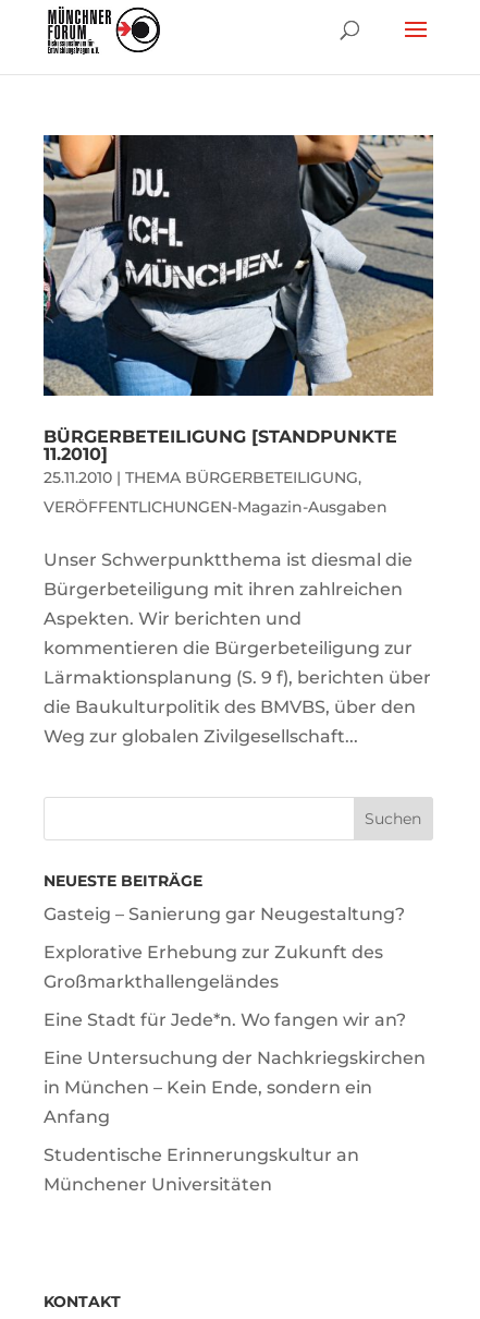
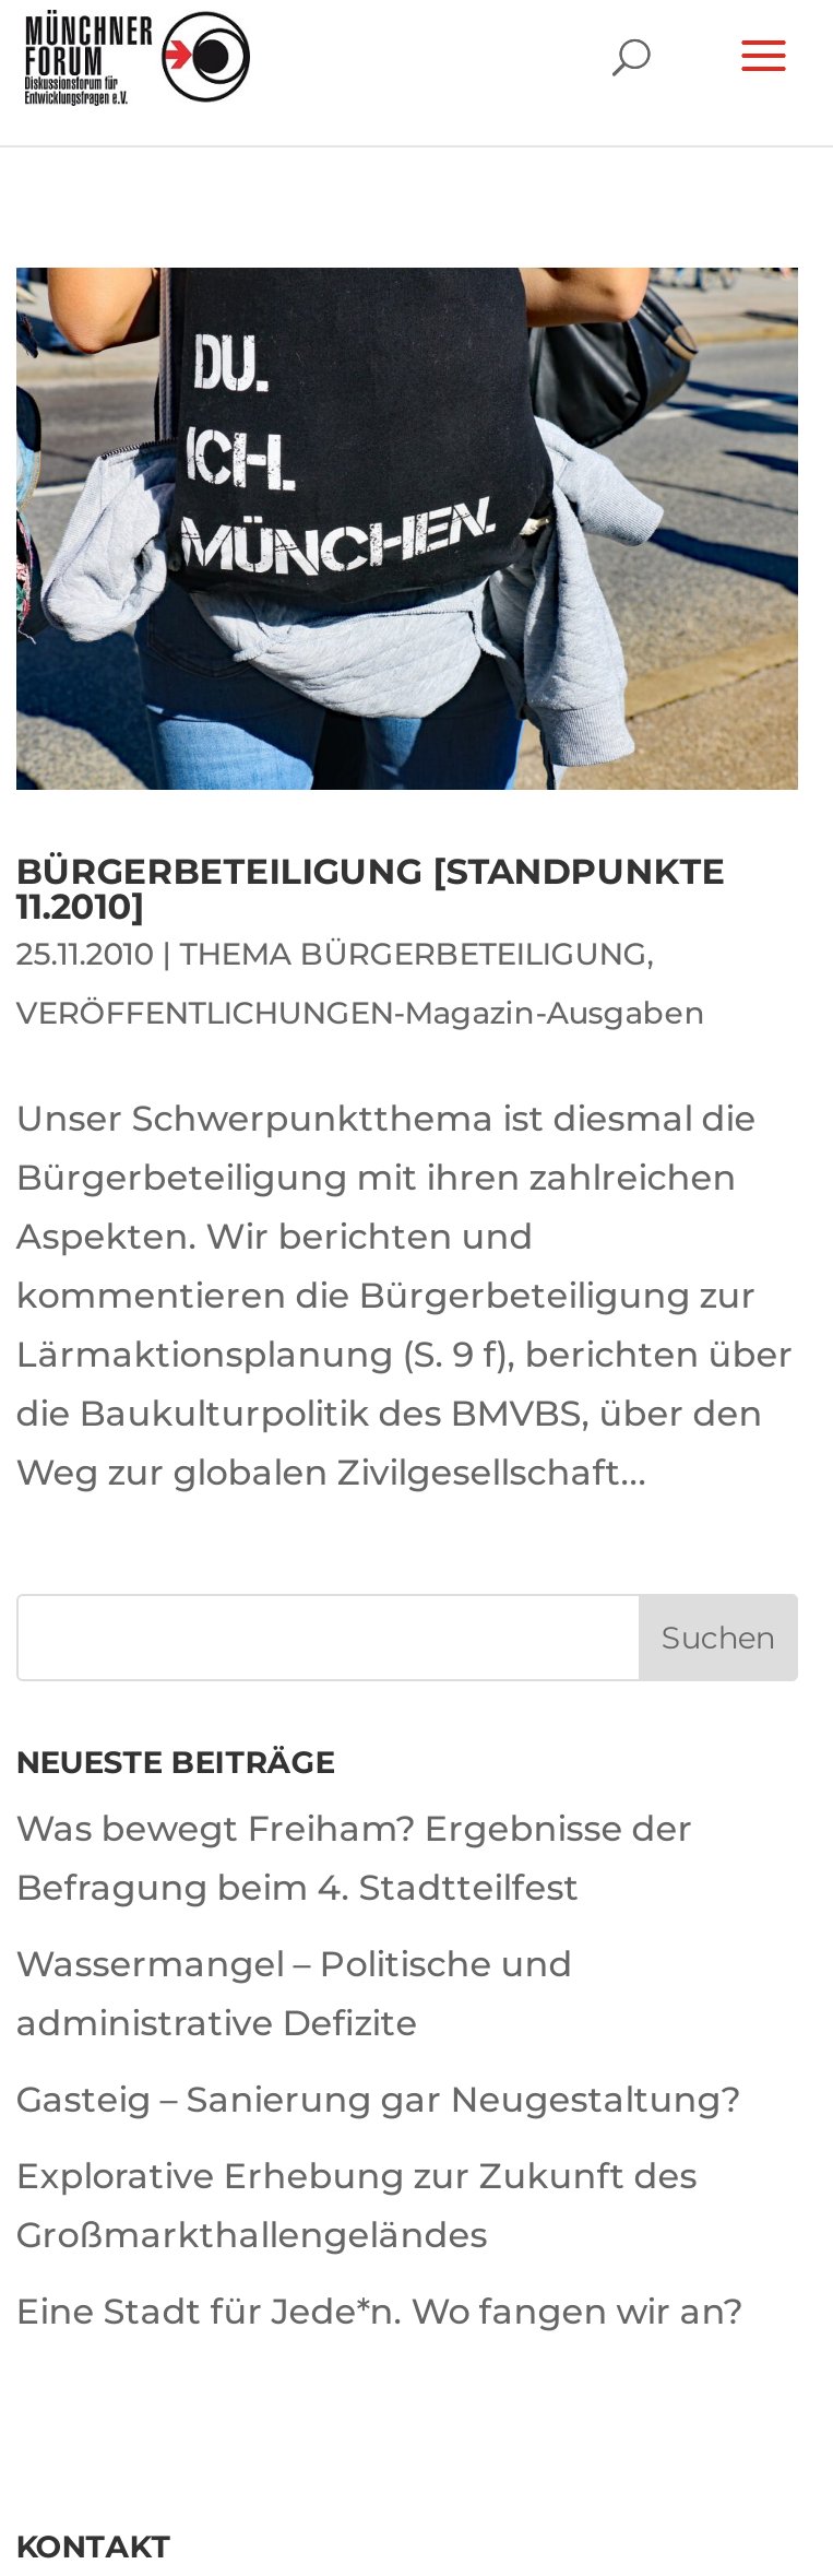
none -> [16,1808,693,2044] Was bewegt Freiham? Ergebnisse der | Befragung beim 4. Stadtteilfest | Wassermangel – Politische und | administrative Defizite
moved [43,904,406,1030] -> [16,2078,743,2332]: Gasteig – Sanierung gar Neugestaltung? | Explorative Erhebung zur Zukunft des | Großmarkthallengeländes | Eine Stadt für Jede*n. Wo fangen wir an?
[43,1047,425,1195] Eine Untersuchung der Nachkriegskirchen | in München – Kein Ende, sondern ein | Anfang | Studentische Erinnerungskultur an | Münchener Universitäten -> none

